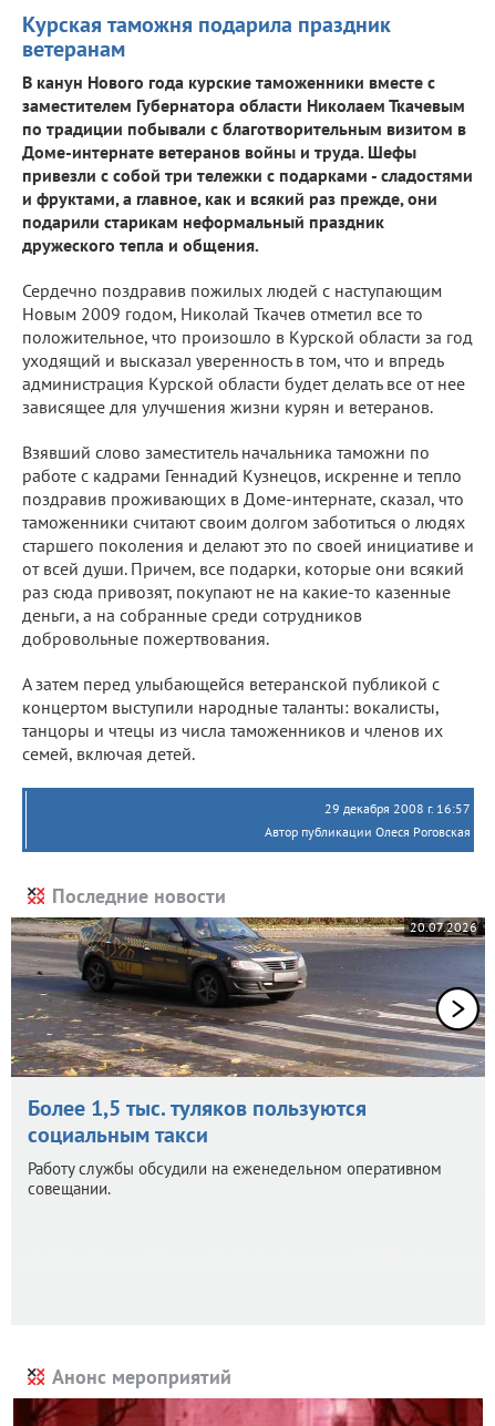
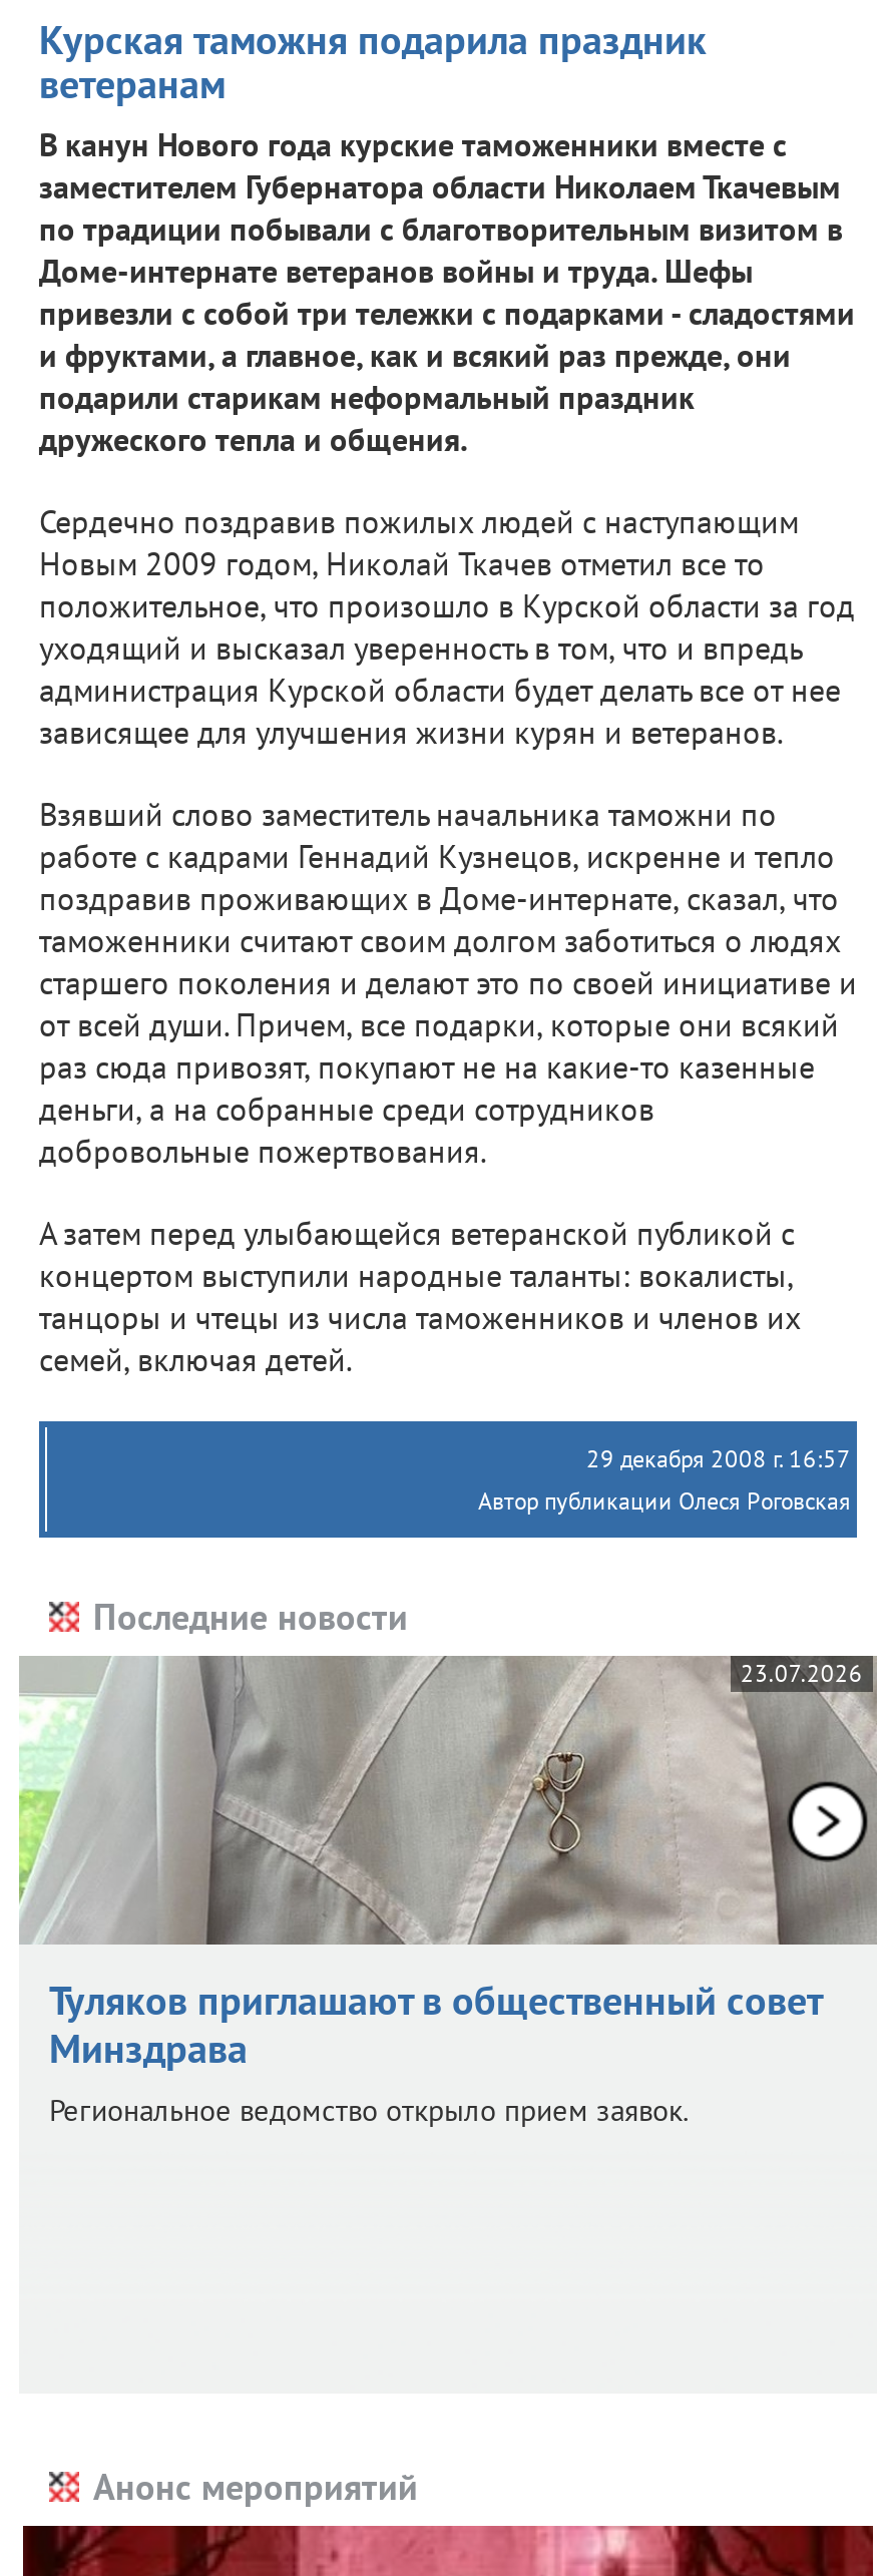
[10,916,485,1078] [image] | 20.07.2026 -> [17,1656,877,1945] [image] | 23.07.2026
[28,1093,442,1199] Более 1,5 тыс. туляков пользуются | социальным такси | Работу службы обсудили на еженедельном оперативном | совещании. -> [49,1974,821,2129] Туляков приглашают в общественный совет | Минздрава | Региональное ведомство открыло прием заявок.

